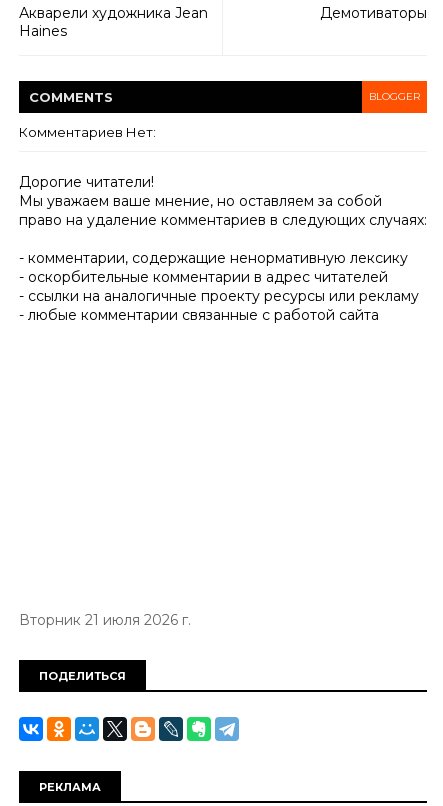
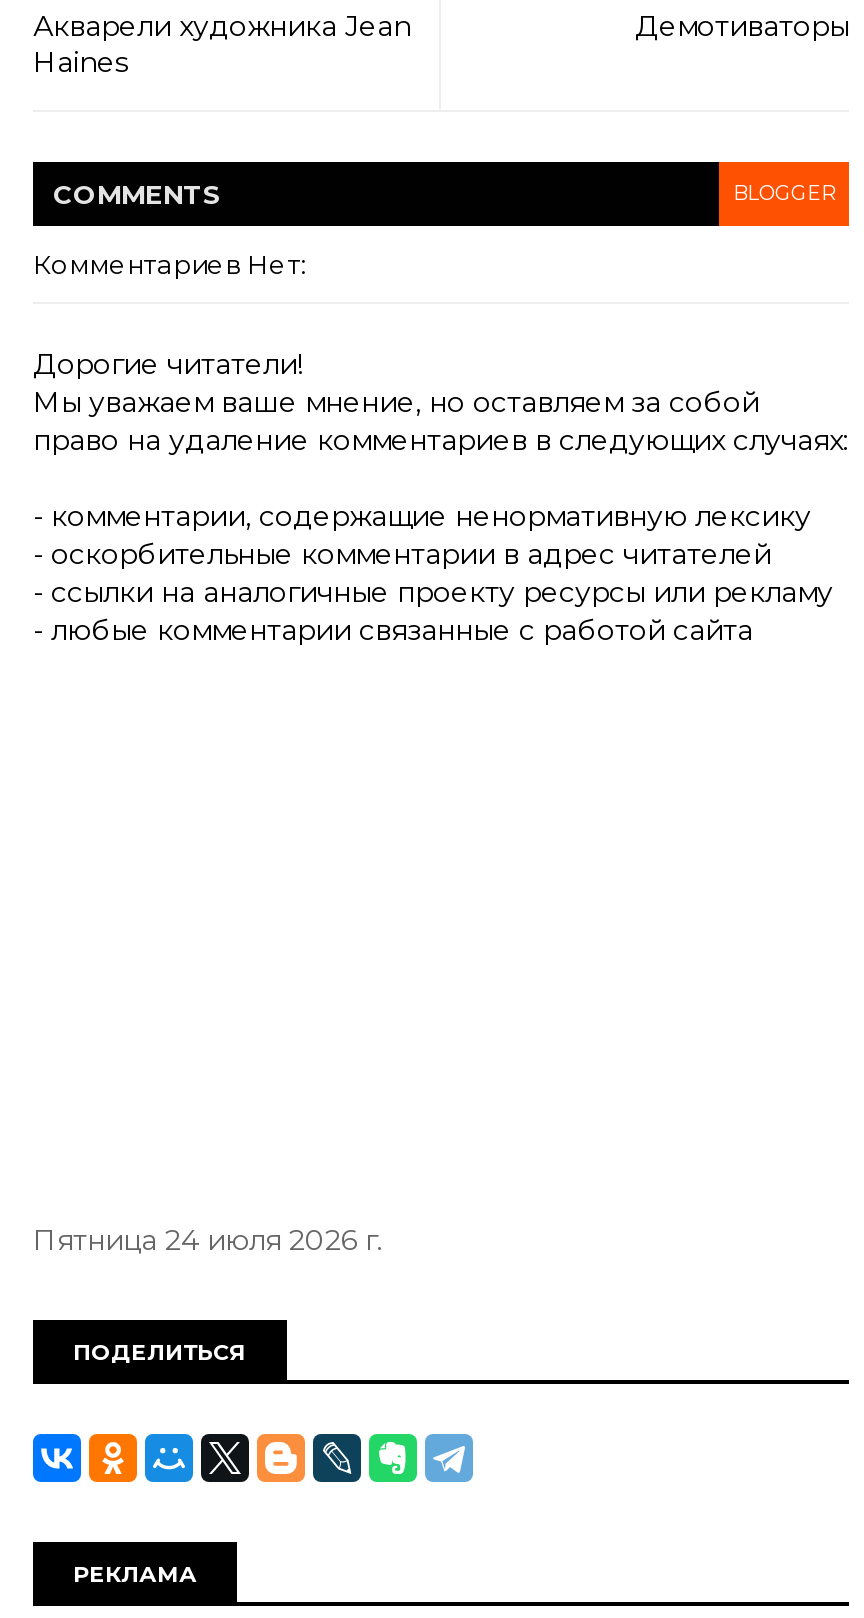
[19,611,191,629] Вторник 21 июля 2026 г. -> [33,1222,383,1258] Пятница 24 июля 2026 г.

